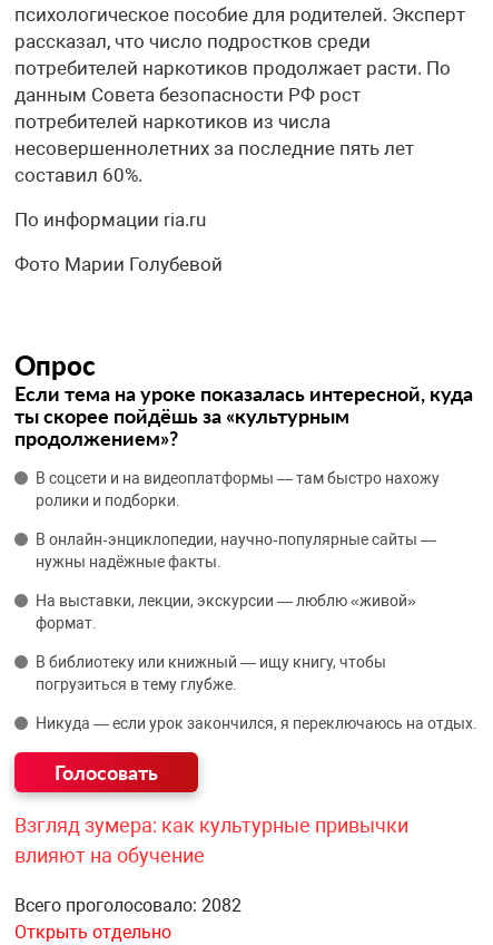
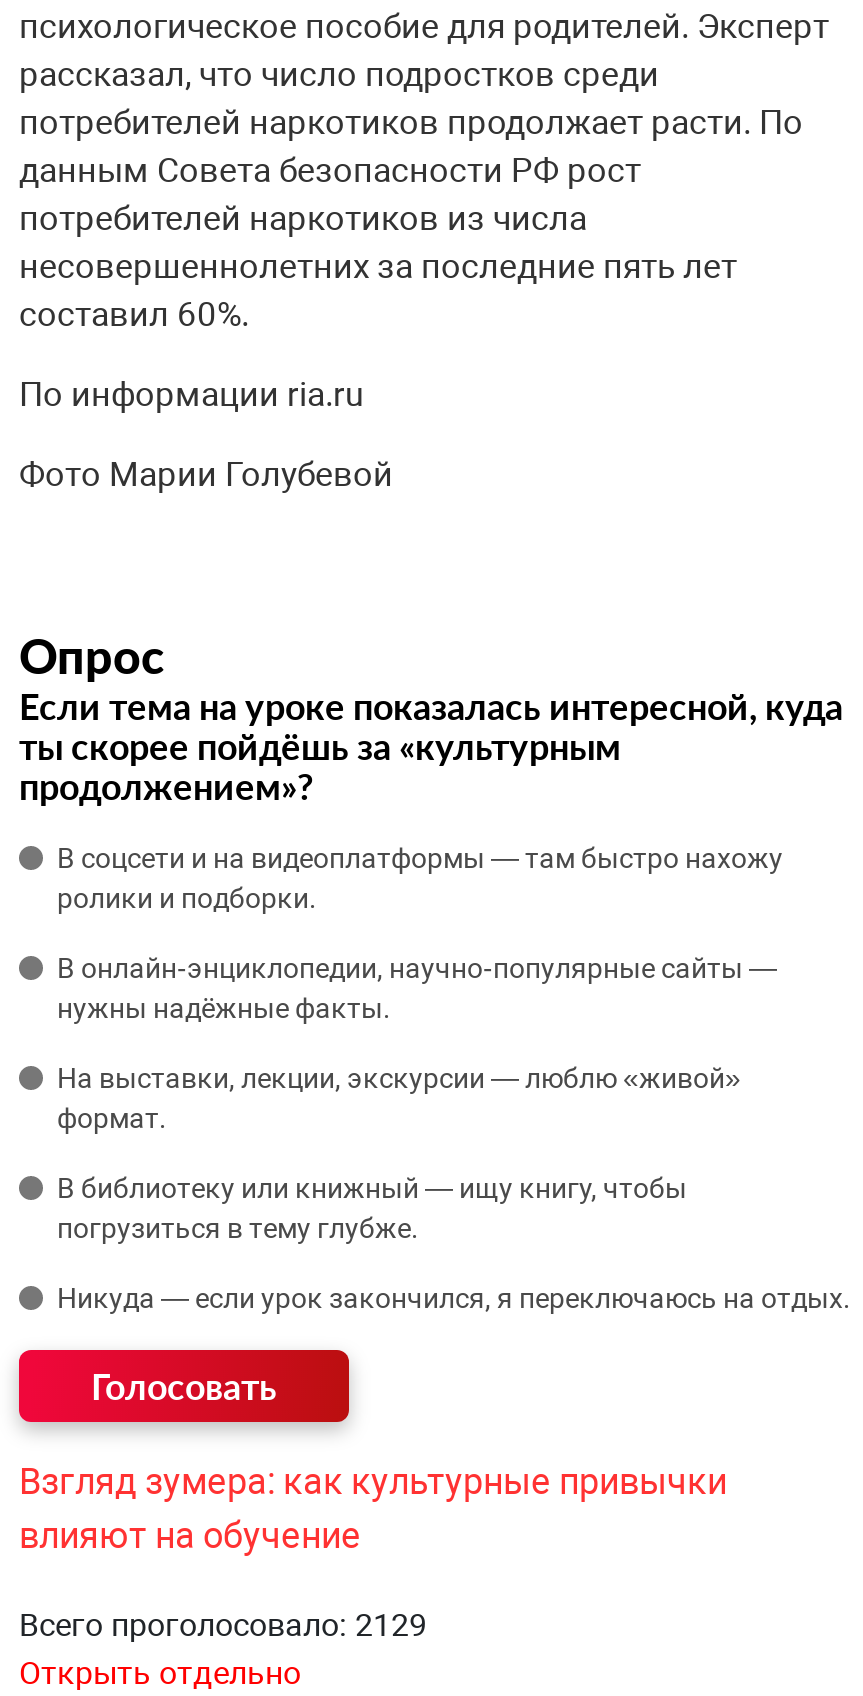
[14,894,241,916] Всего проголосовало: 2082 -> [19,1605,427,1643] Всего проголосовало: 2129

